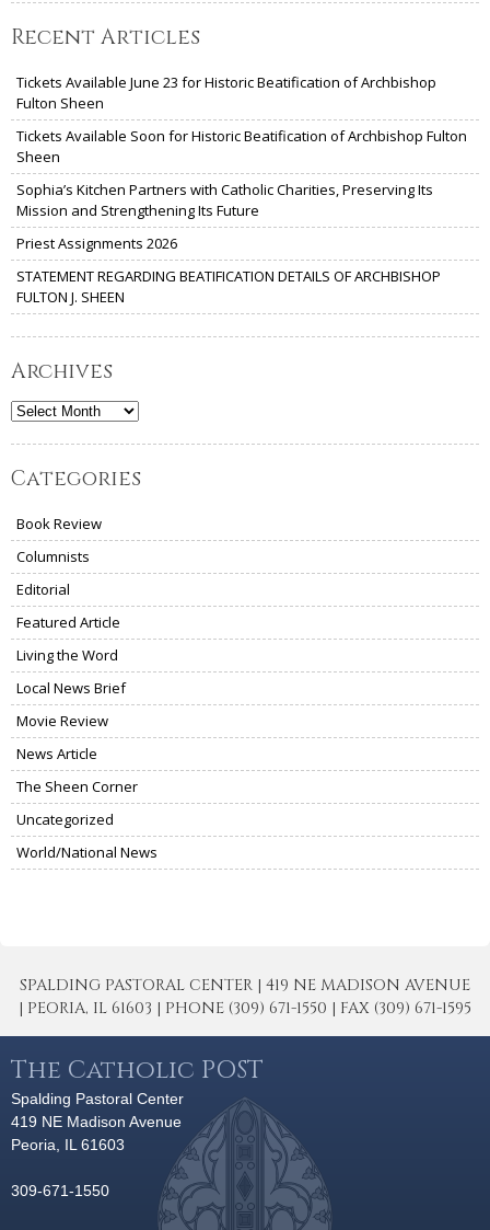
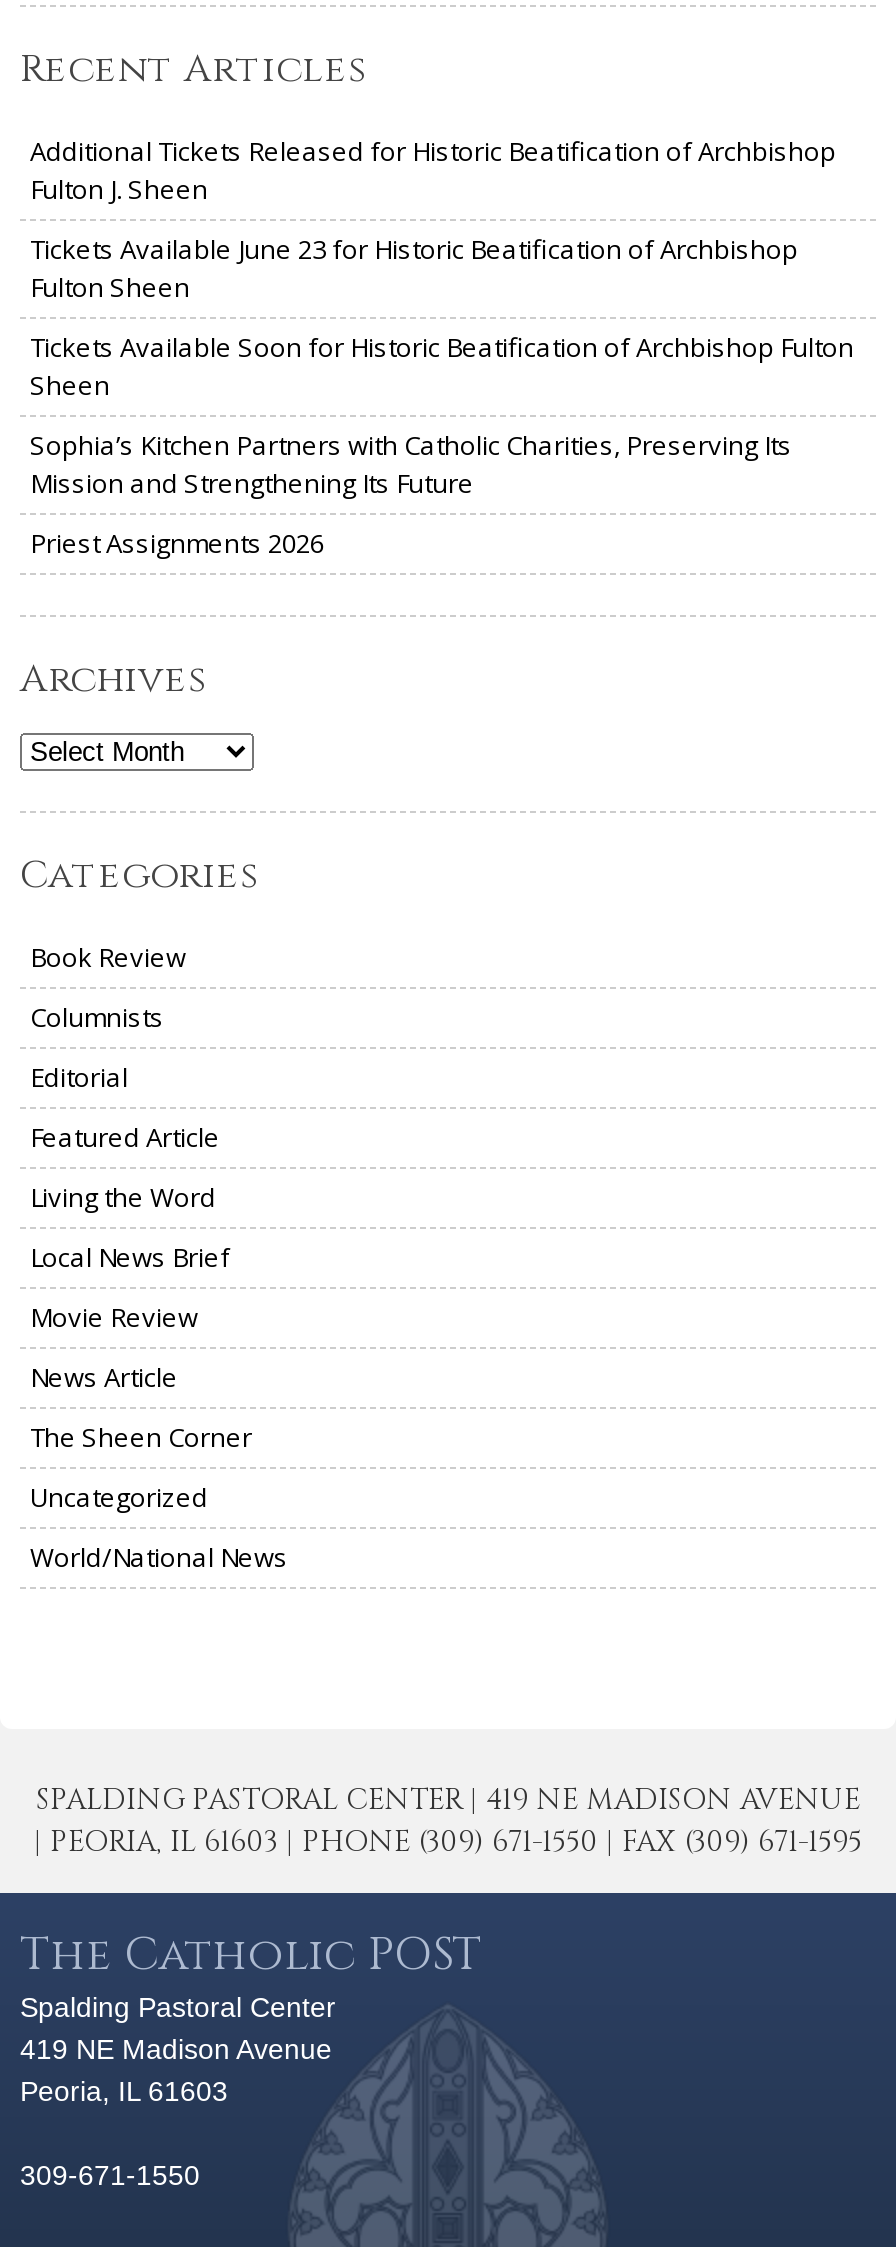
none -> [30,133,836,207] Additional Tickets Released for Historic Beatification of Archbishop | Fulton J. Sheen
moved [16,72,467,253] -> [30,231,854,561]: Tickets Available June 23 for Historic Beatification of Archbishop | Fulton Sheen | Tickets Available Soon for Historic Beatification of Archbishop Fulton | Sheen | Sophia’s Kitchen Partners with Catholic Charities, Preserving Its | Mission and Strengthening Its Future | Priest Assignments 2026
[16,266,441,307] STATEMENT REGARDING BEATIFICATION DETAILS OF ARCHBISHOP | FULTON J. SHEEN -> none

